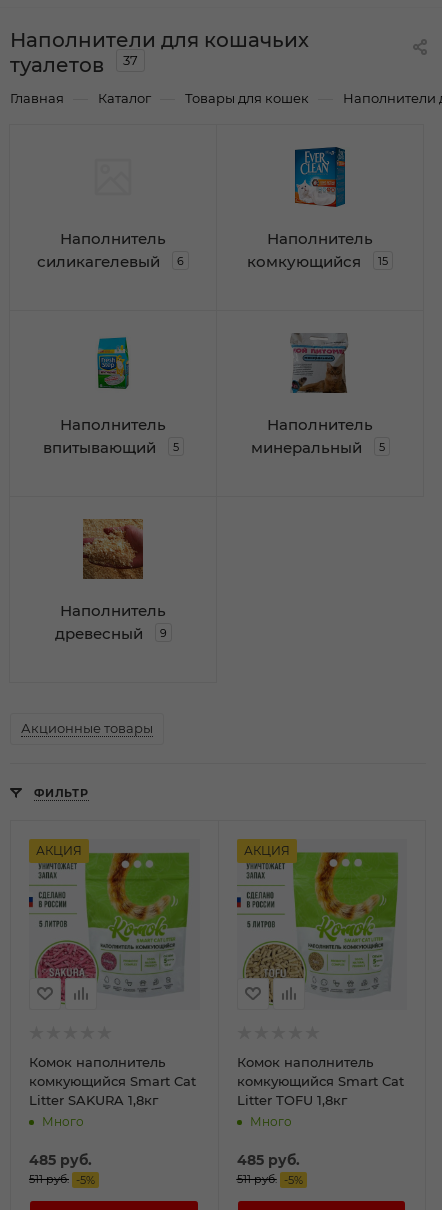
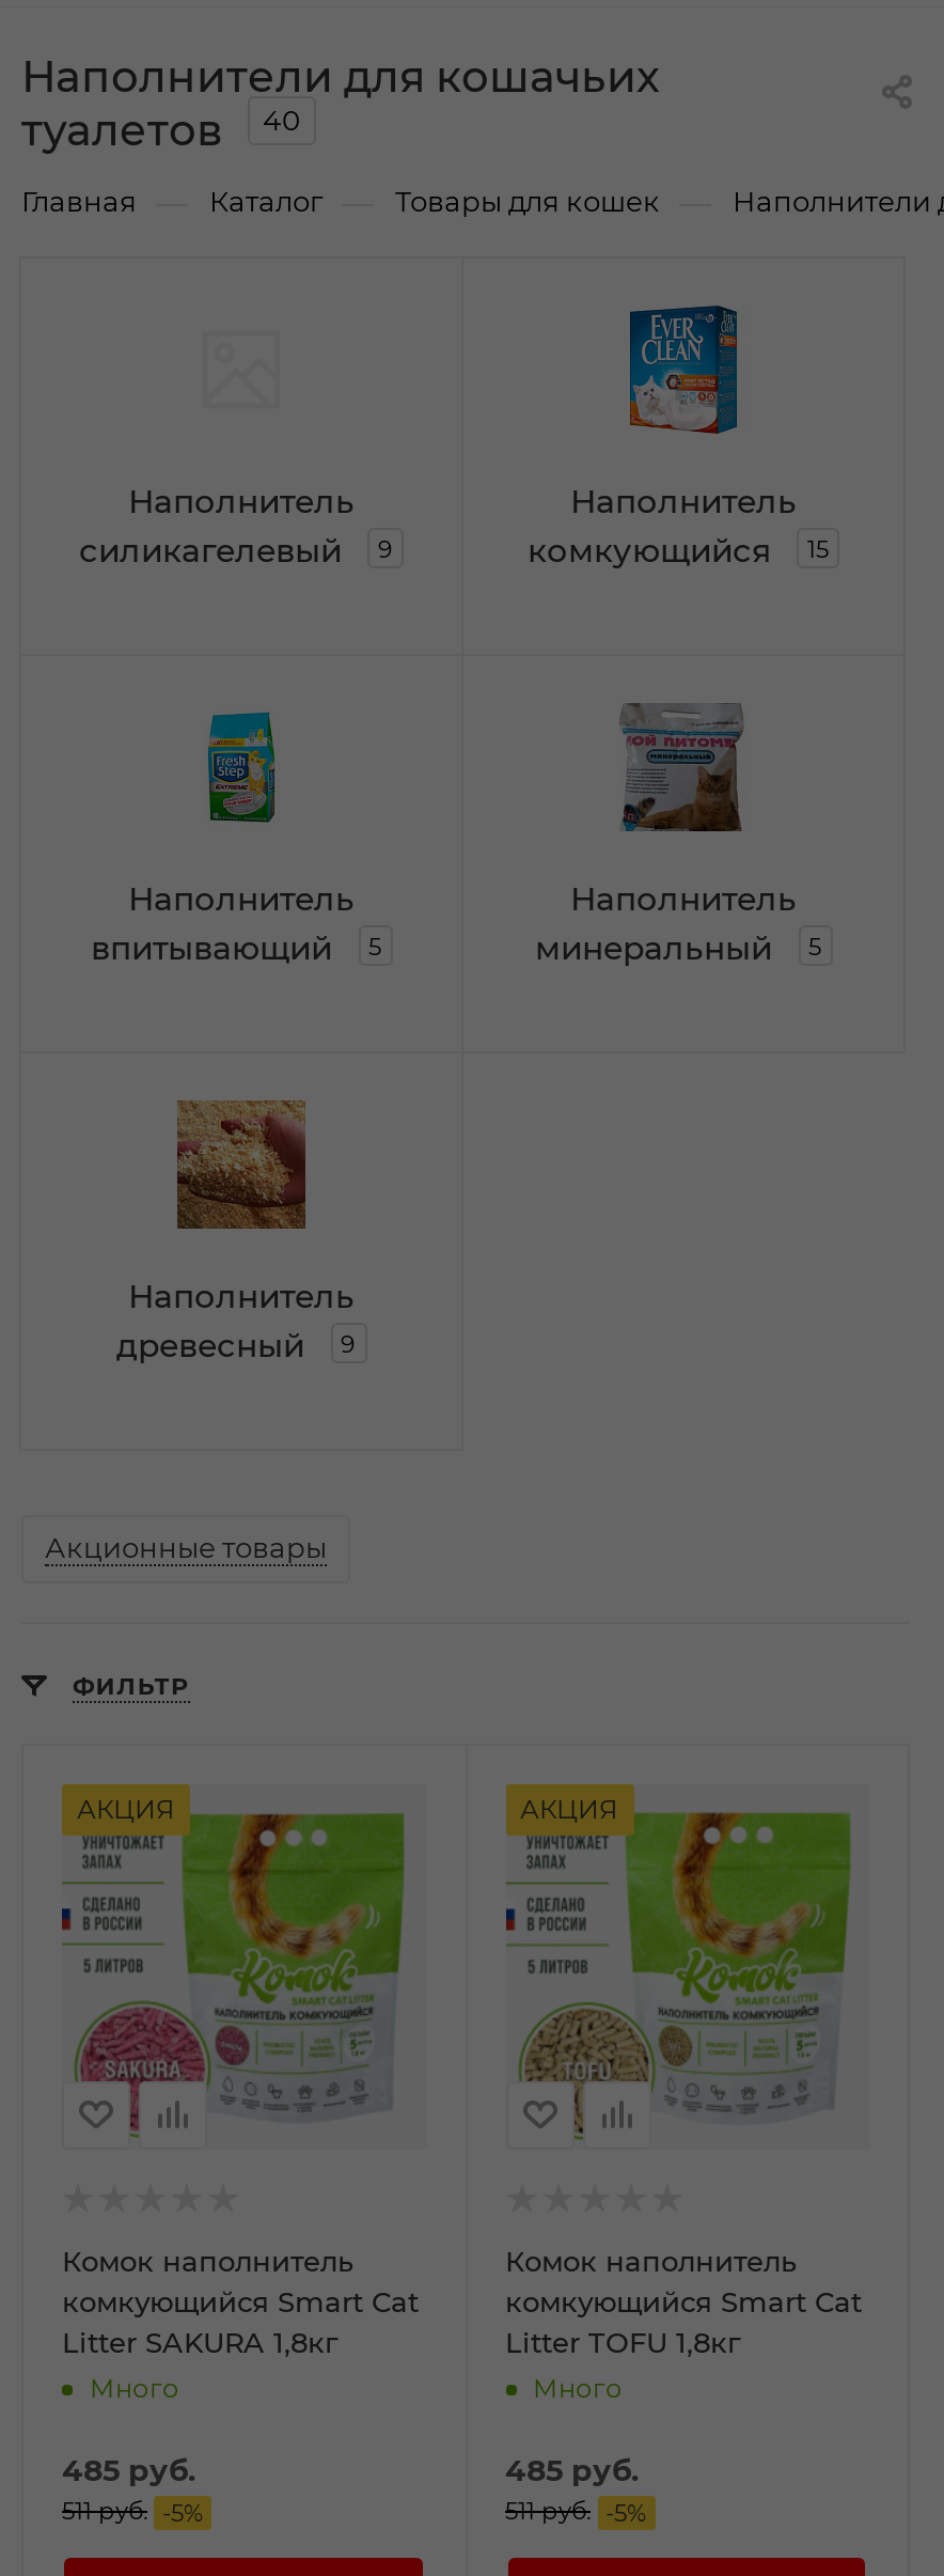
[10,52,138,77] туалетов 37 -> [21,103,301,156] туалетов 40
[37,252,184,271] силикагелевый 6 -> [79,530,393,571] силикагелевый 9

